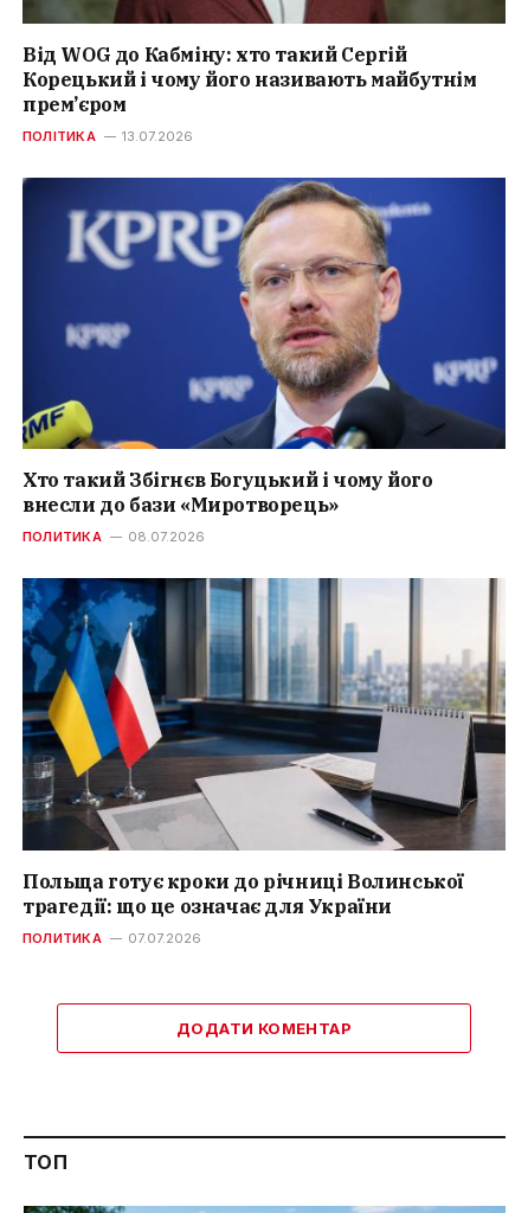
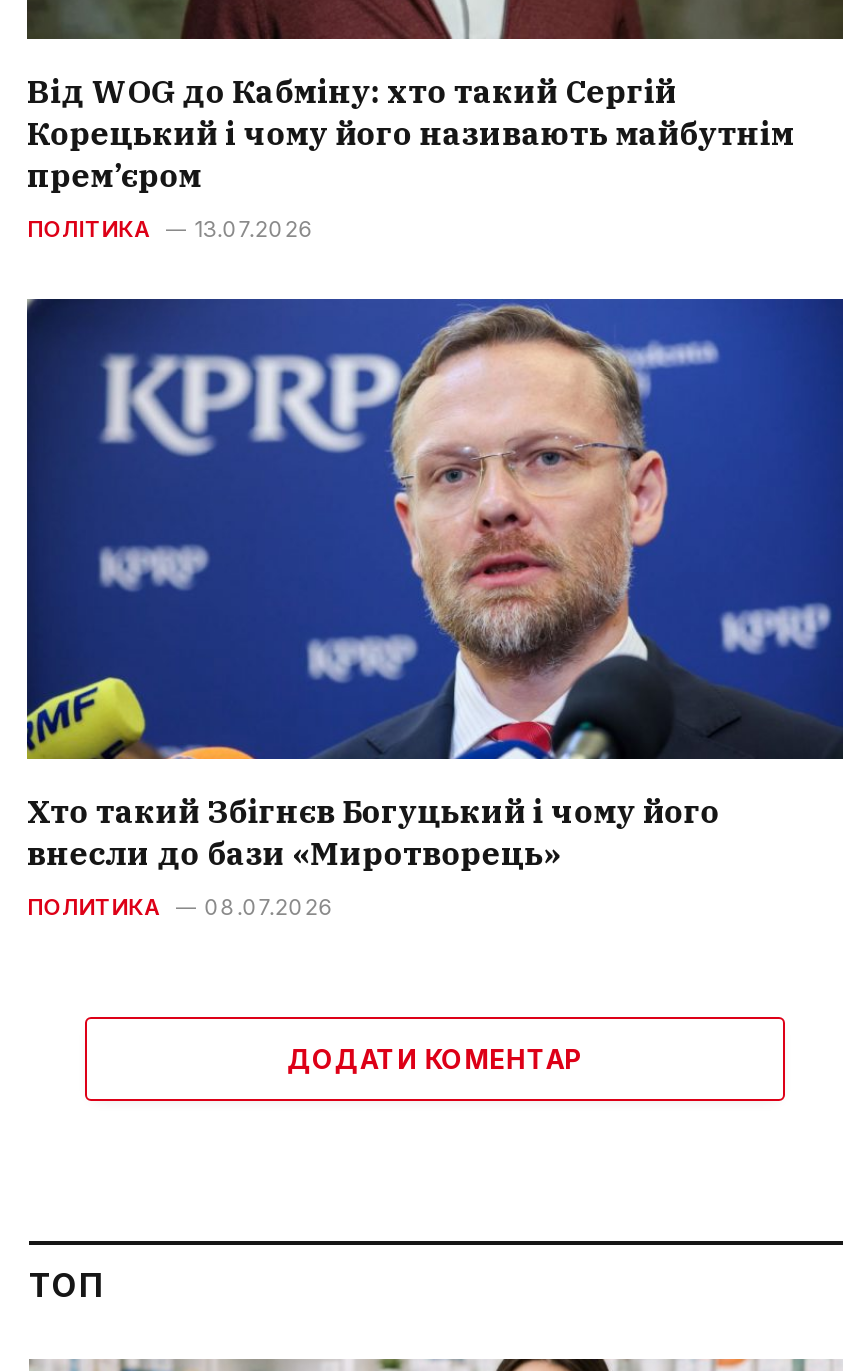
[21,577,507,946] [image] | Польща готує кроки до річниці Волинської | трагедії: що це означає для України | ПОЛИТИКА | 07.07.2026 -> none

